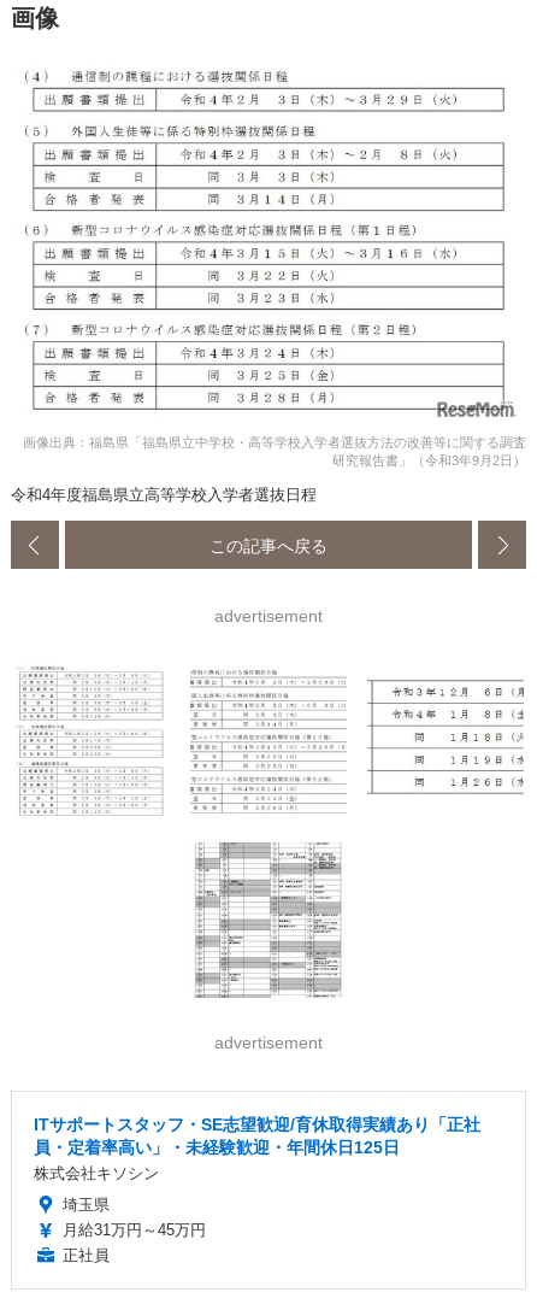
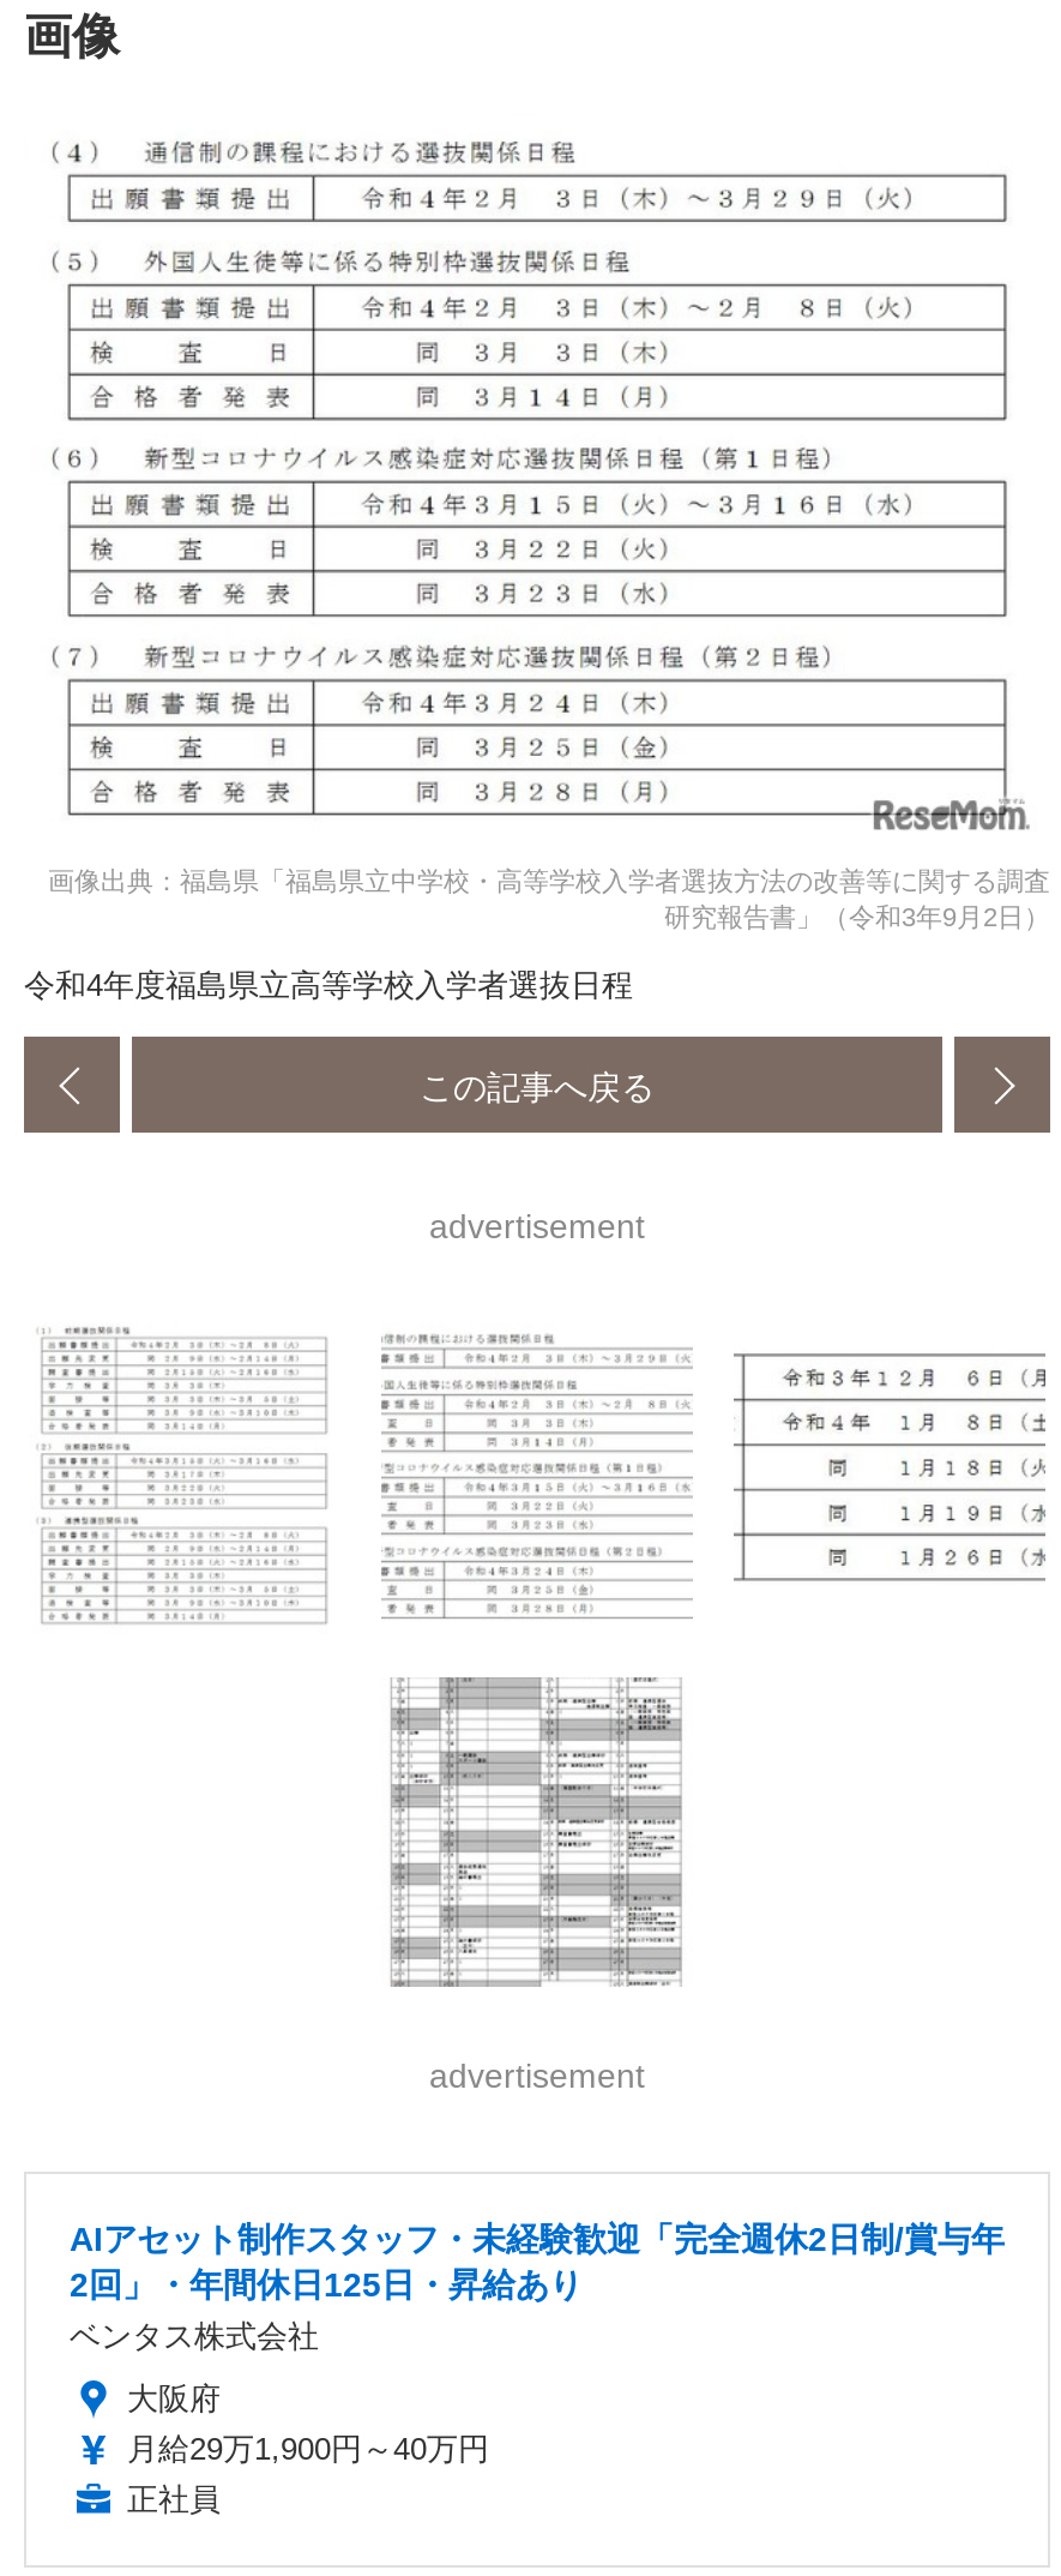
[34,1115,480,1182] ITサポートスタッフ・SE志望歓迎/育休取得実績あり「正社 | 員・定着率高い」・未経験歓迎・年間休日125日 | 株式会社キソシン -> [70,2219,1005,2354] AIアセット制作スタッフ・未経験歓迎「完全週休2日制/賞与年 | 2回」・年間休日125日・昇給あり | ベンタス株式会社
[63,1195,206,1239] 埼玉県 | 月給31万円～45万円 -> [127,2380,489,2467] 大阪府 | 月給29万1,900円～40万円

